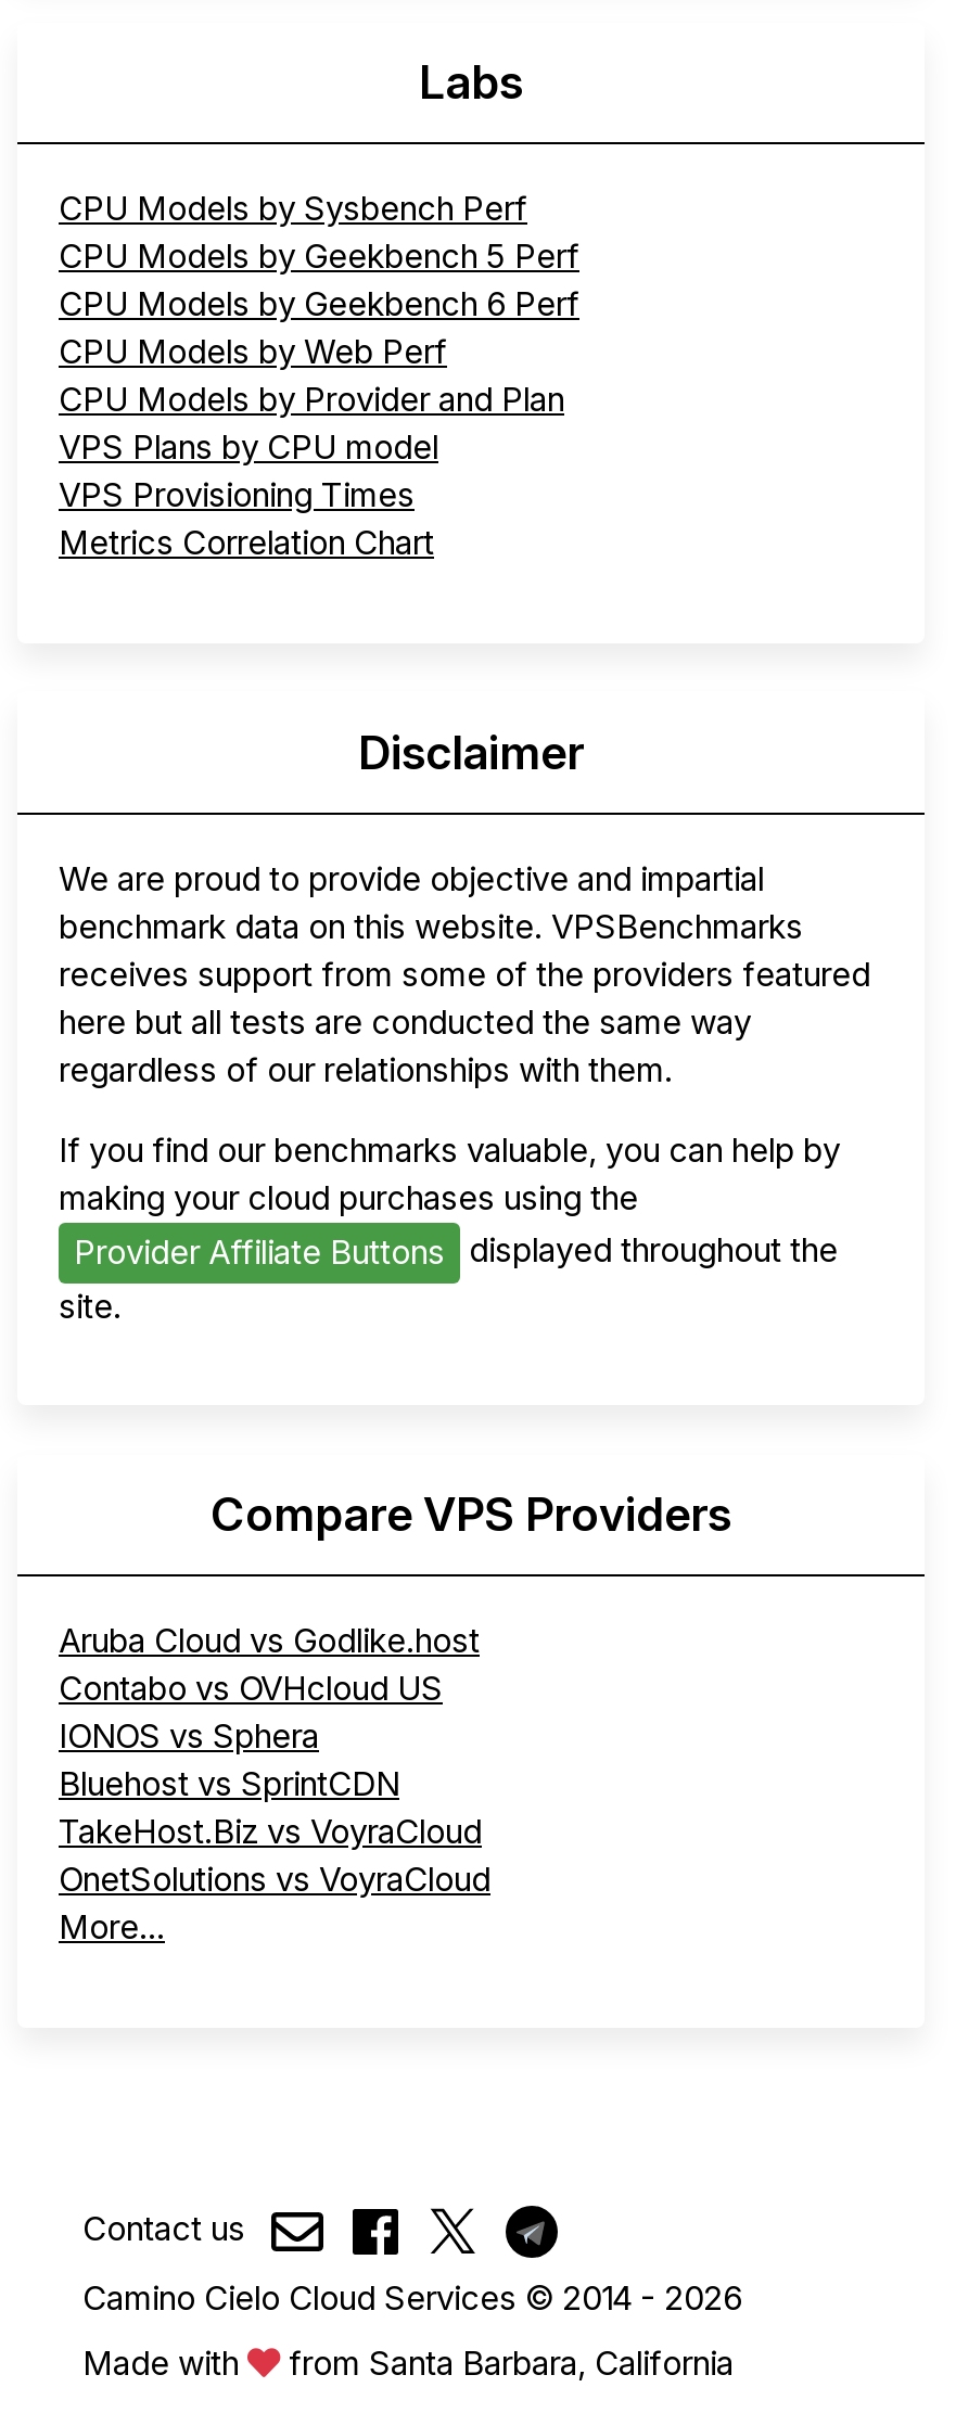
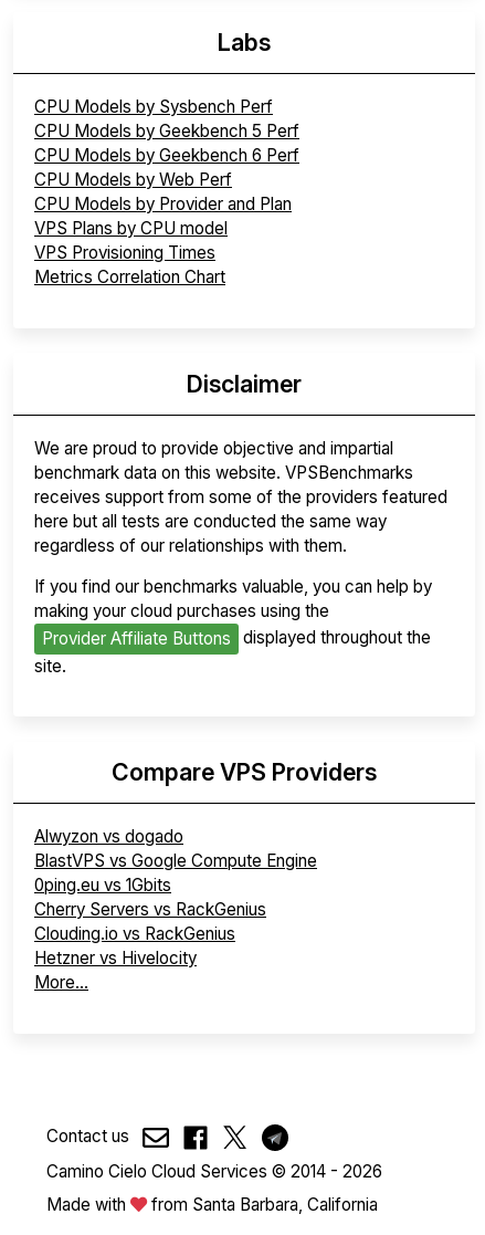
[59,1621,490,1901] Aruba Cloud vs Godlike.host | Contabo vs OVHcloud US | IONOS vs Sphera | Bluehost vs SprintCDN | TakeHost.Biz vs VoyraCloud | OnetSolutions vs VoyraCloud -> [34,826,317,969] Alwyzon vs dogado | BlastVPS vs Google Compute Engine | 0ping.eu vs 1Gbits | Cherry Servers vs RackGenius | Clouding.io vs RackGenius | Hetzner vs Hivelocity

